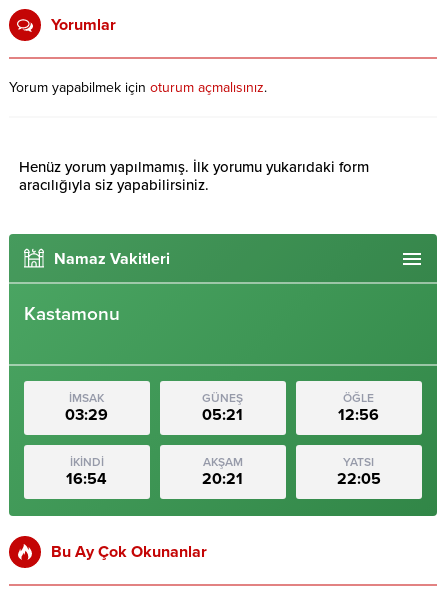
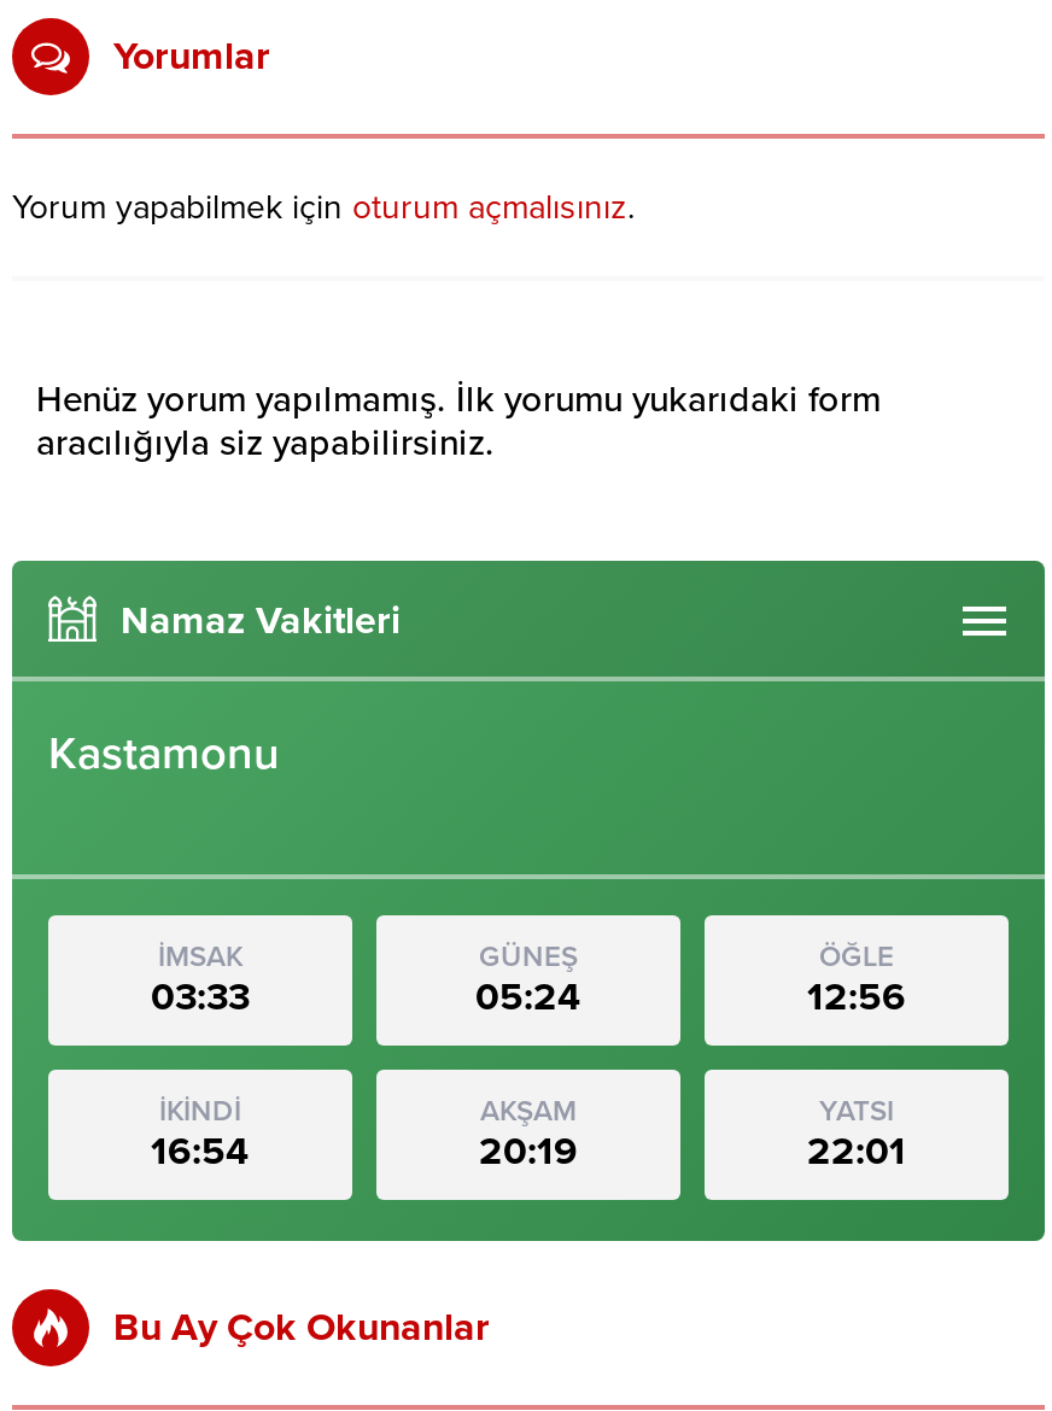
[65,405,108,425] 03:29 -> [151,973,250,1021] 03:33
[202,405,243,425] 05:21 -> [475,973,581,1021] 05:24
[202,469,243,489] 20:21 -> [479,1127,578,1175] 20:19
[337,469,381,489] 22:05 -> [807,1127,906,1175] 22:01

